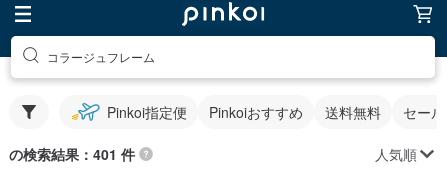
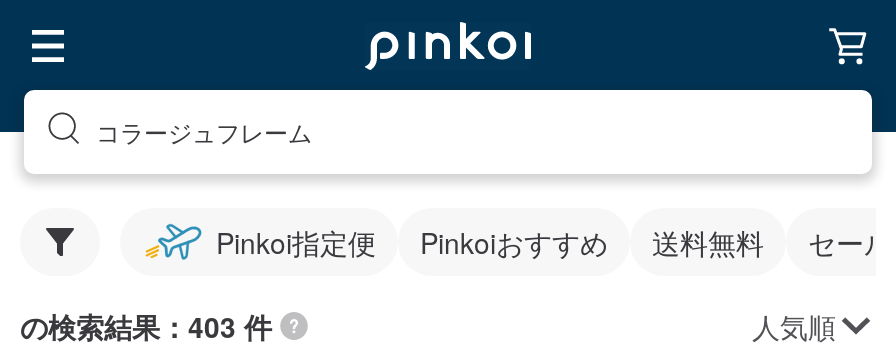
[9,144,135,164] の検索結果：401 件 -> [20,306,272,346] の検索結果：403 件

